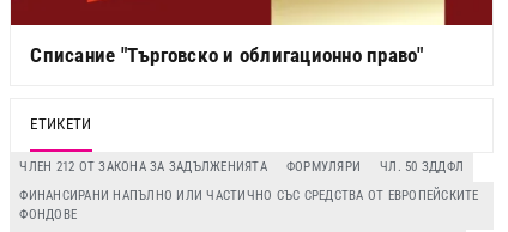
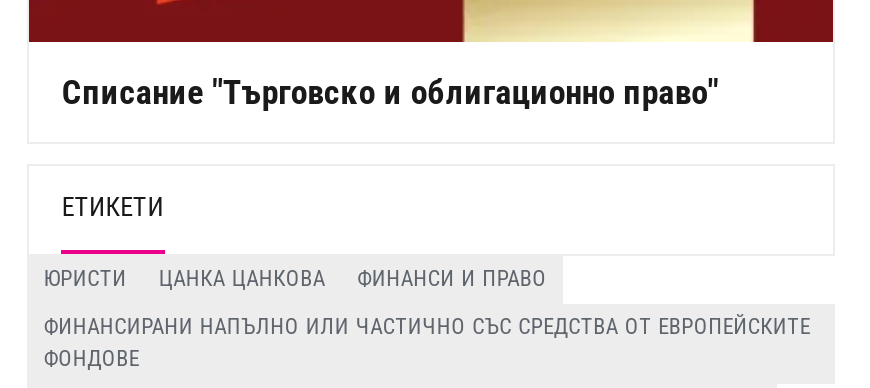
[20,159,464,174] ЧЛЕН 212 ОТ ЗАКОНА ЗА ЗАДЪЛЖЕНИЯТА | ФОРМУЛЯРИ | ЧЛ. 50 ЗДДФЛ -> [44,265,547,291] ЮРИСТИ | ЦАНКА ЦАНКОВА | ФИНАНСИ И ПРАВО

